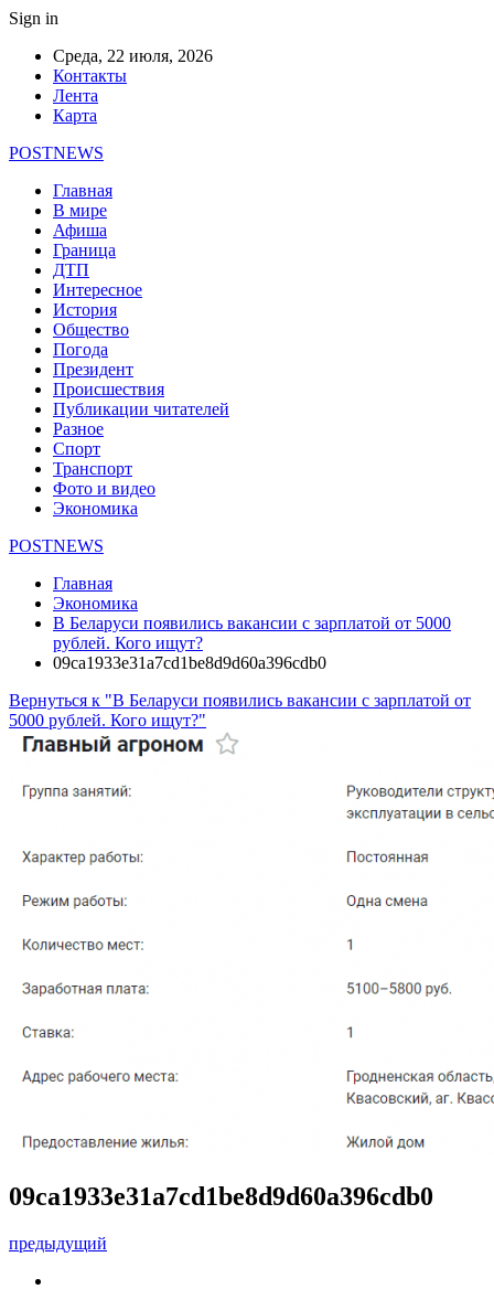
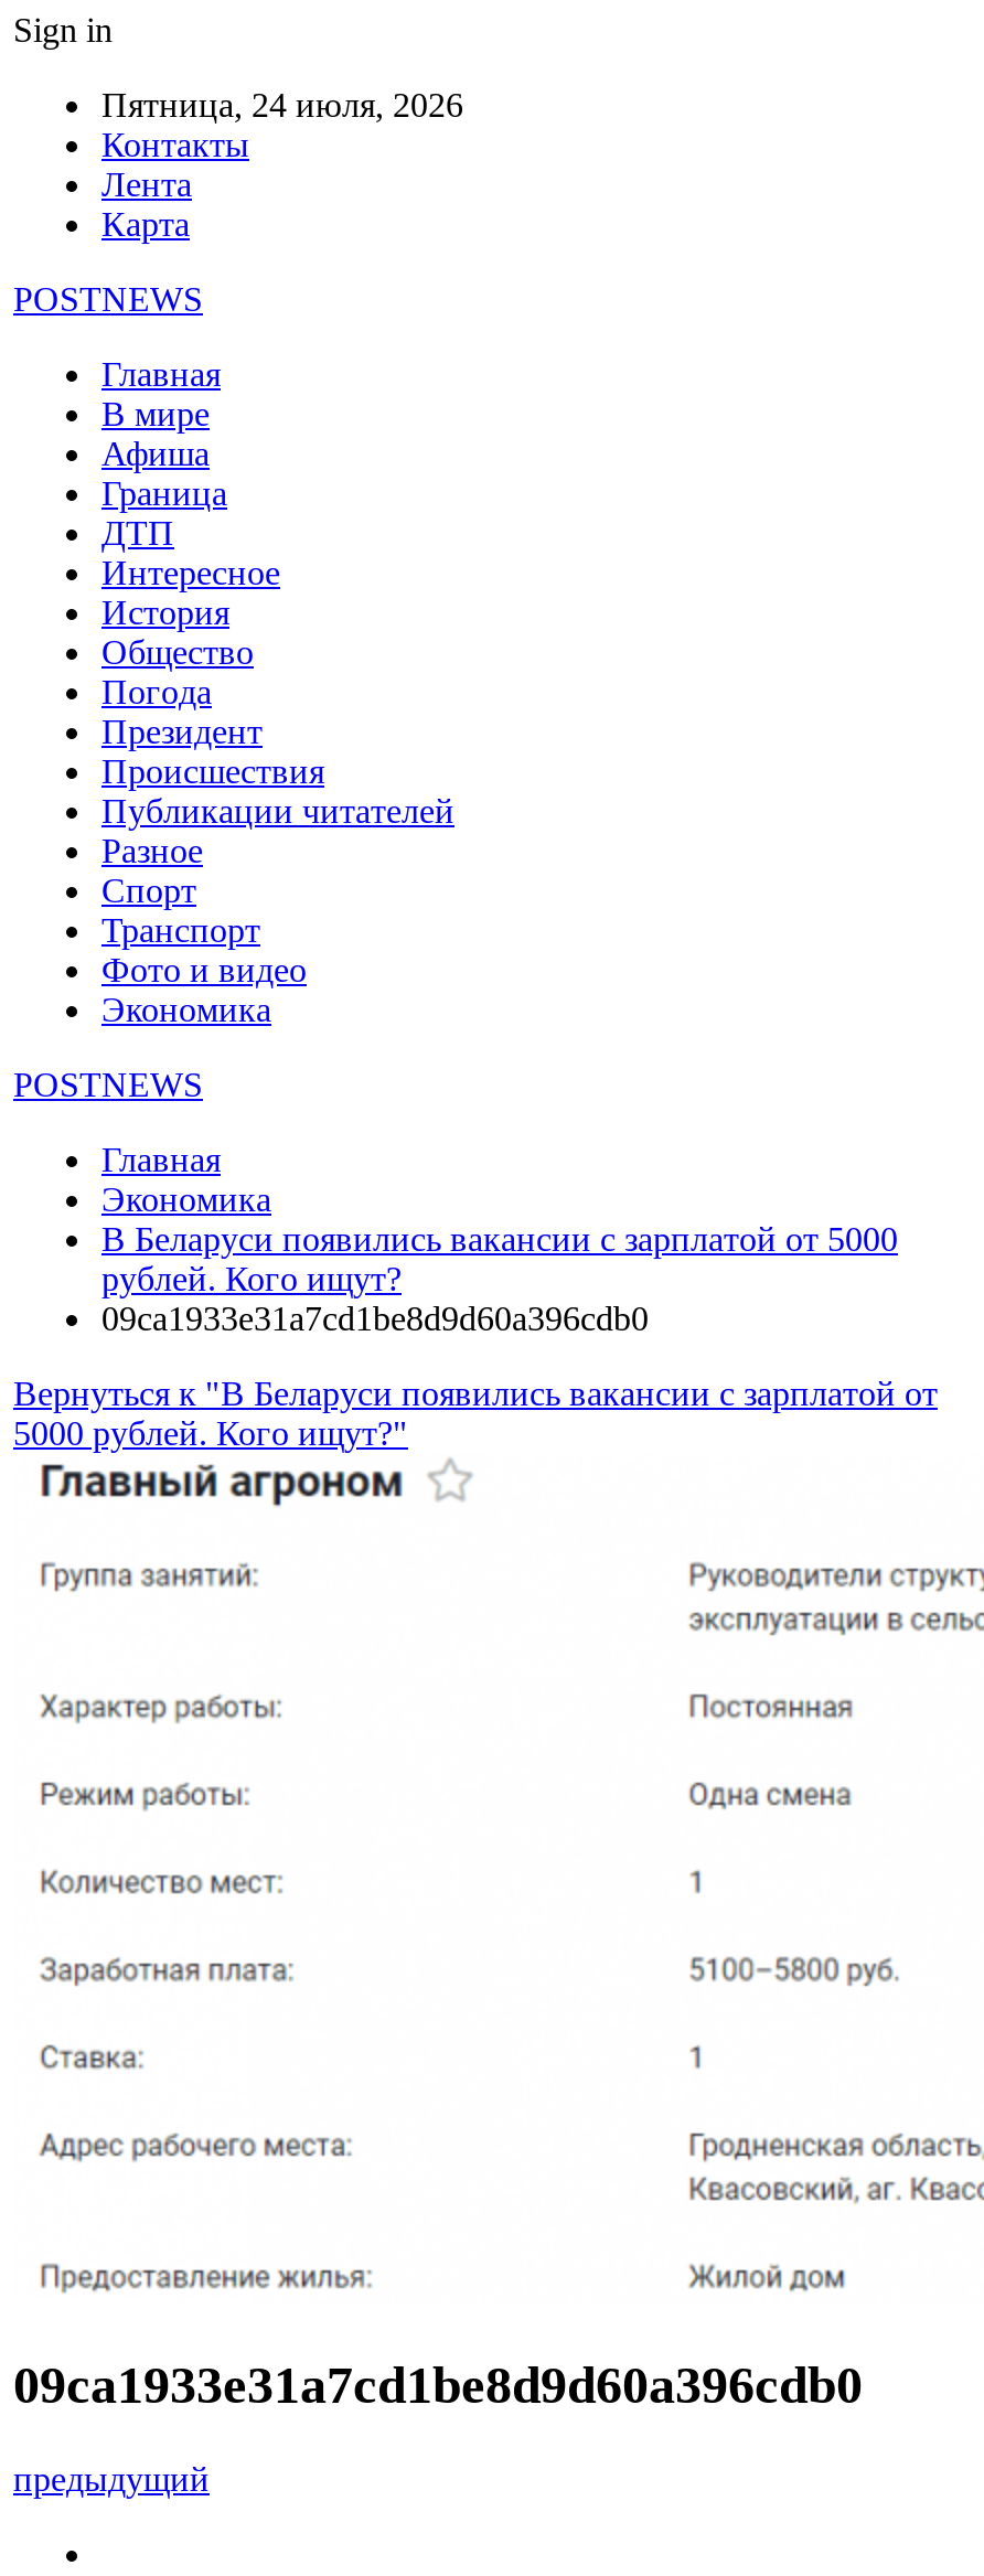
[53,46,213,65] Среда, 22 июля, 2026 -> [101,86,463,124] Пятница, 24 июля, 2026

